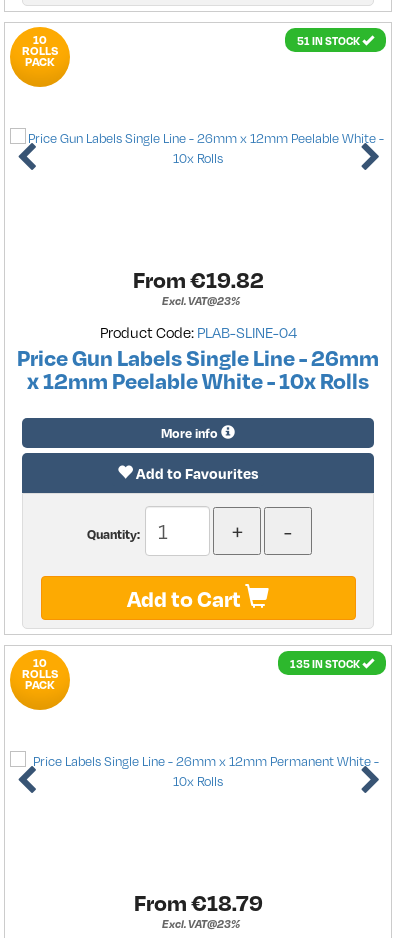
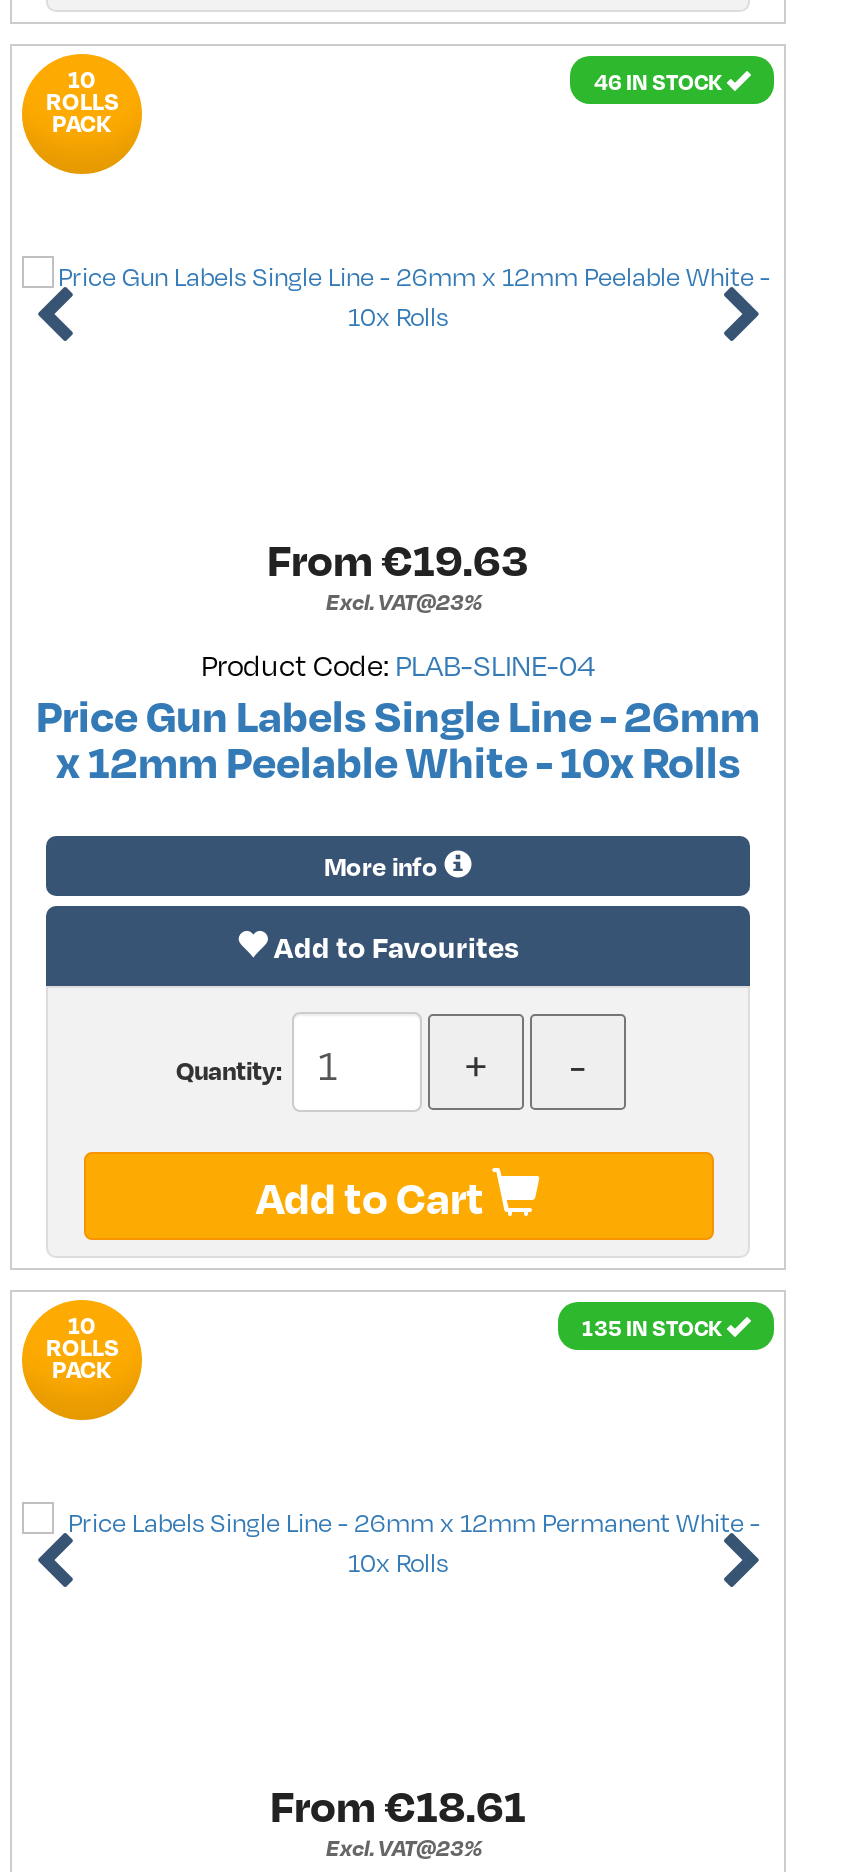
[297,34,362,48] 51 IN STOCK -> [594,68,726,96] 46 IN STOCK
[132,265,263,293] From €19.82 -> [267,530,529,586] From €19.63
[133,888,262,916] From €18.79 -> [270,1776,526,1832] From €18.61

